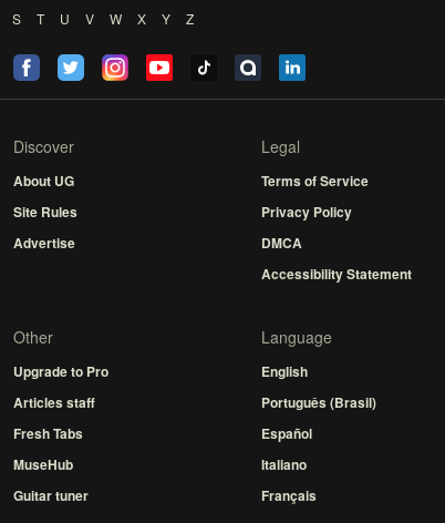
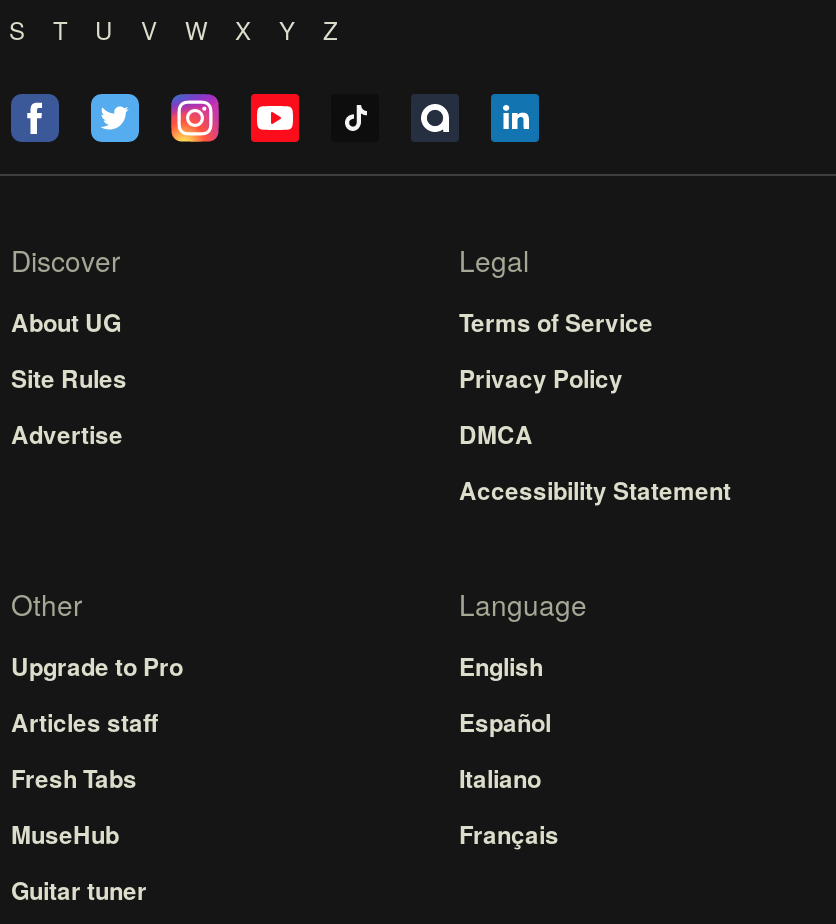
[261,392,376,412] Português (Brasil) -> none
moved [261,423,317,505] -> [459,704,559,852]: Español | Italiano | Français

